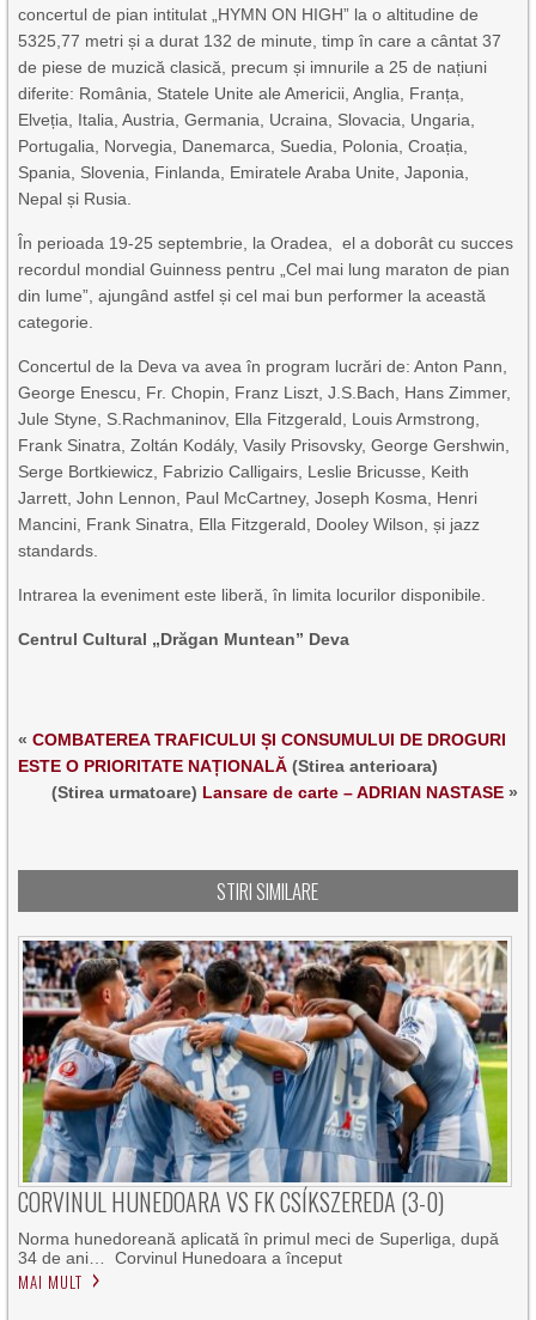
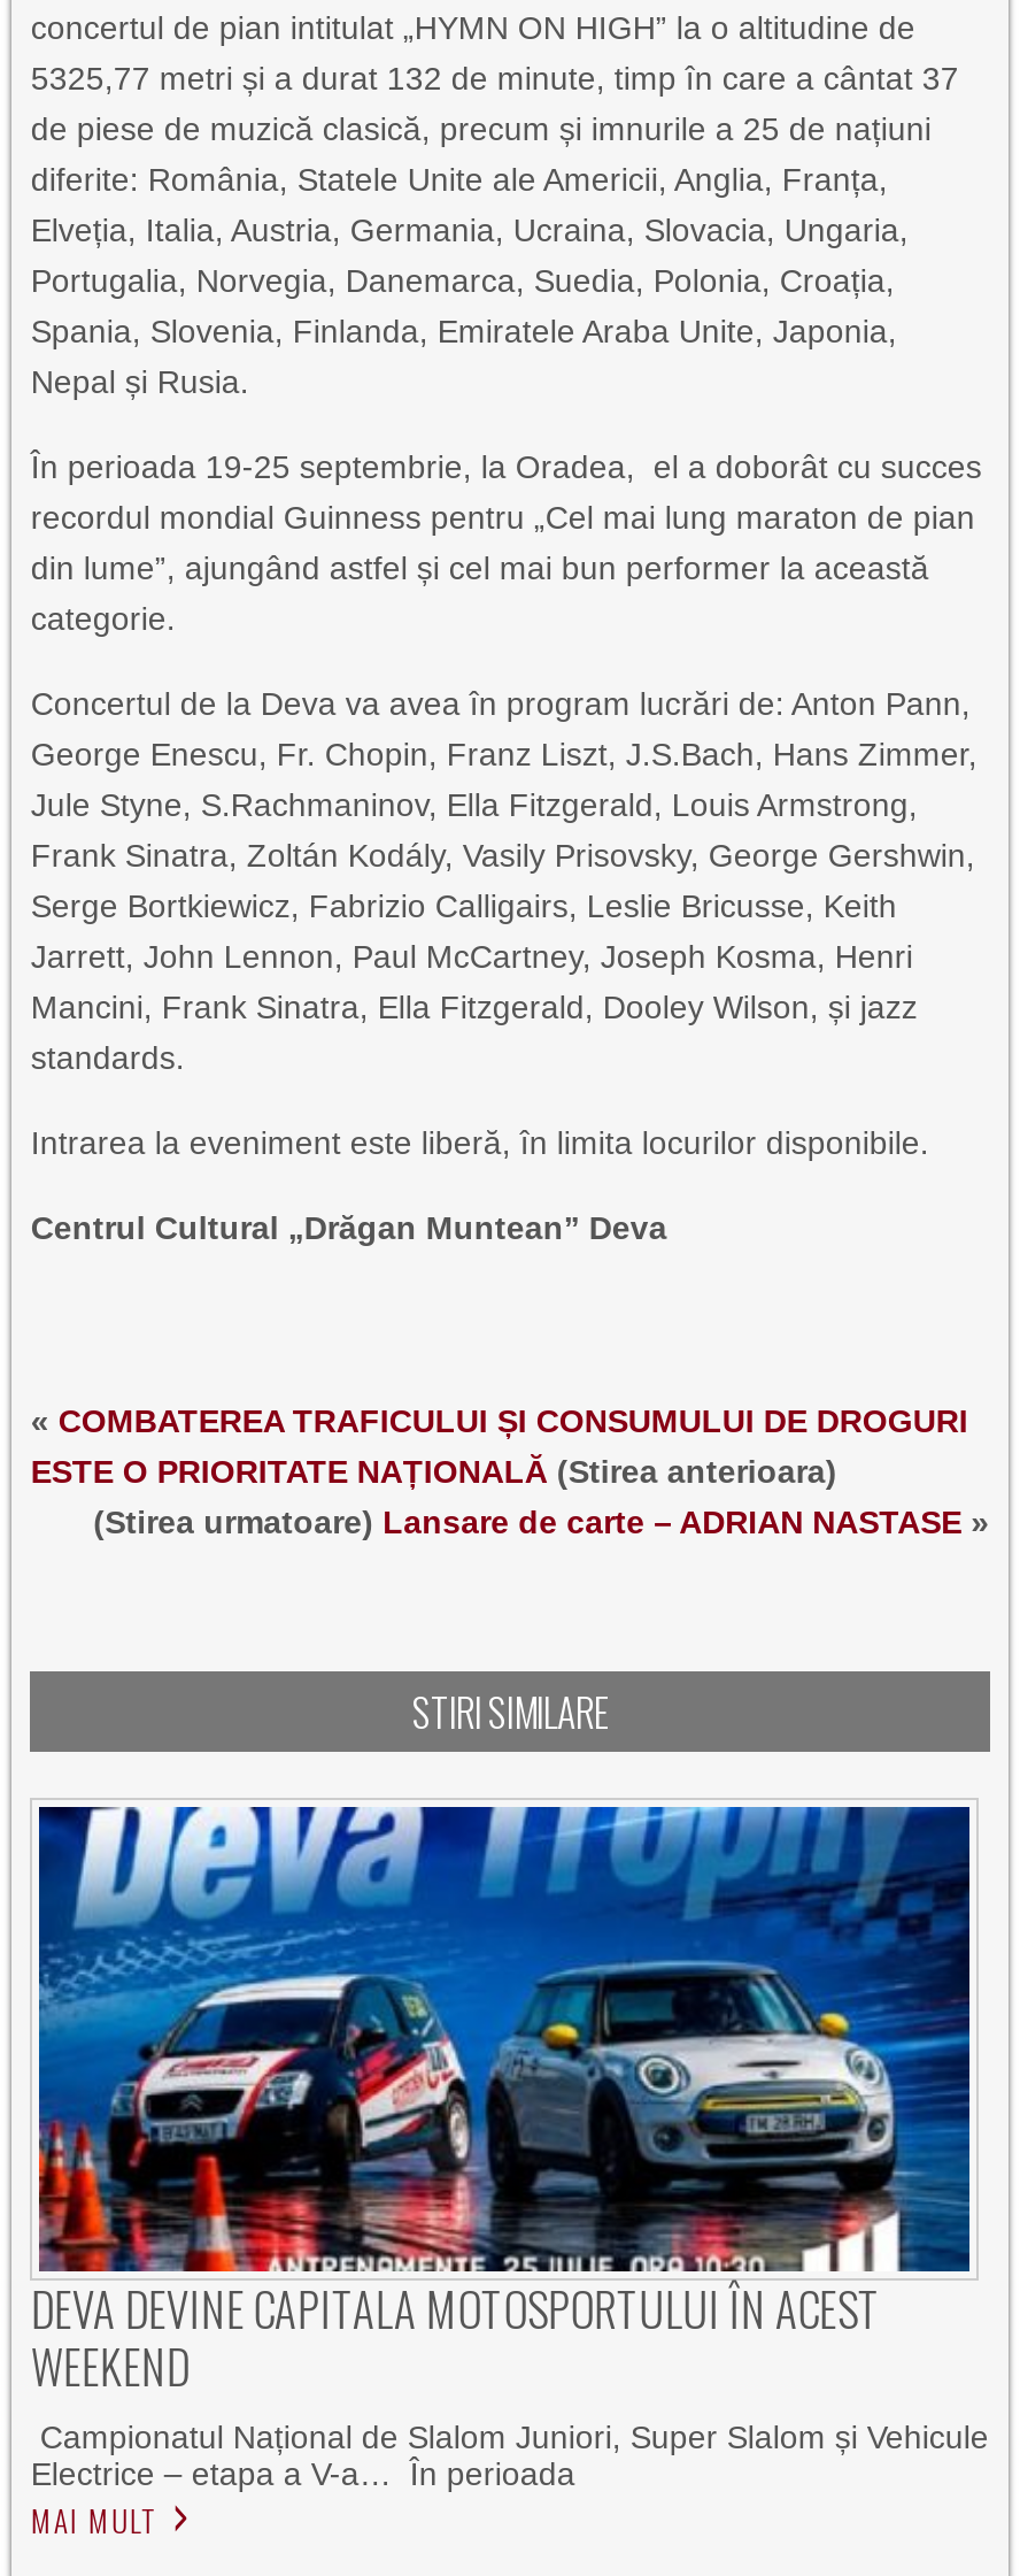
[18,939,508,1268] [image] | CORVINUL HUNEDOARA VS FK CSÍKSZEREDA (3-0) | Norma hunedoreană aplicată în primul meci de Superliga, după | 34 de ani… Corvinul Hunedoara a început -> [31,1805,989,2493] [image] | DEVA DEVINE CAPITALA MOTOSPORTULUI ÎN ACEST | WEEKEND | Campionatul Național de Slalom Juniori, Super Slalom și Vehicule | Electrice – etapa a V-a… În perioada

